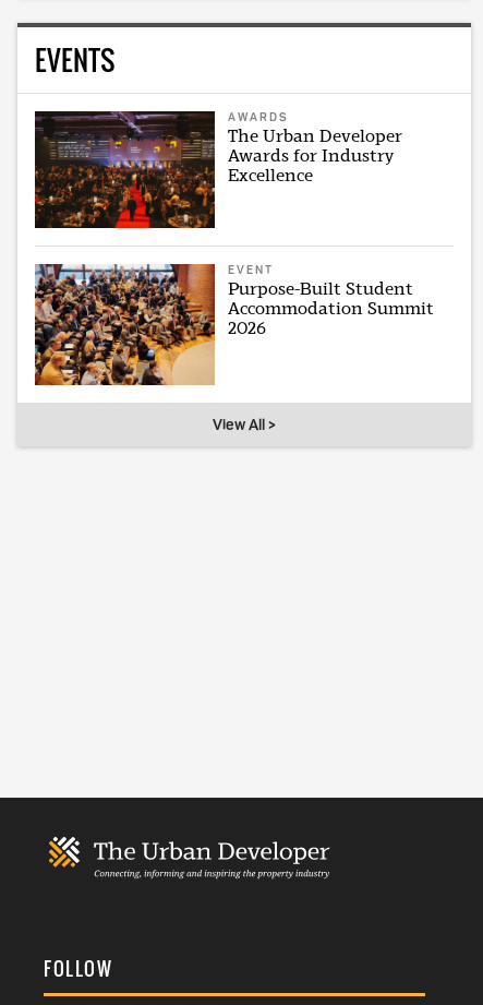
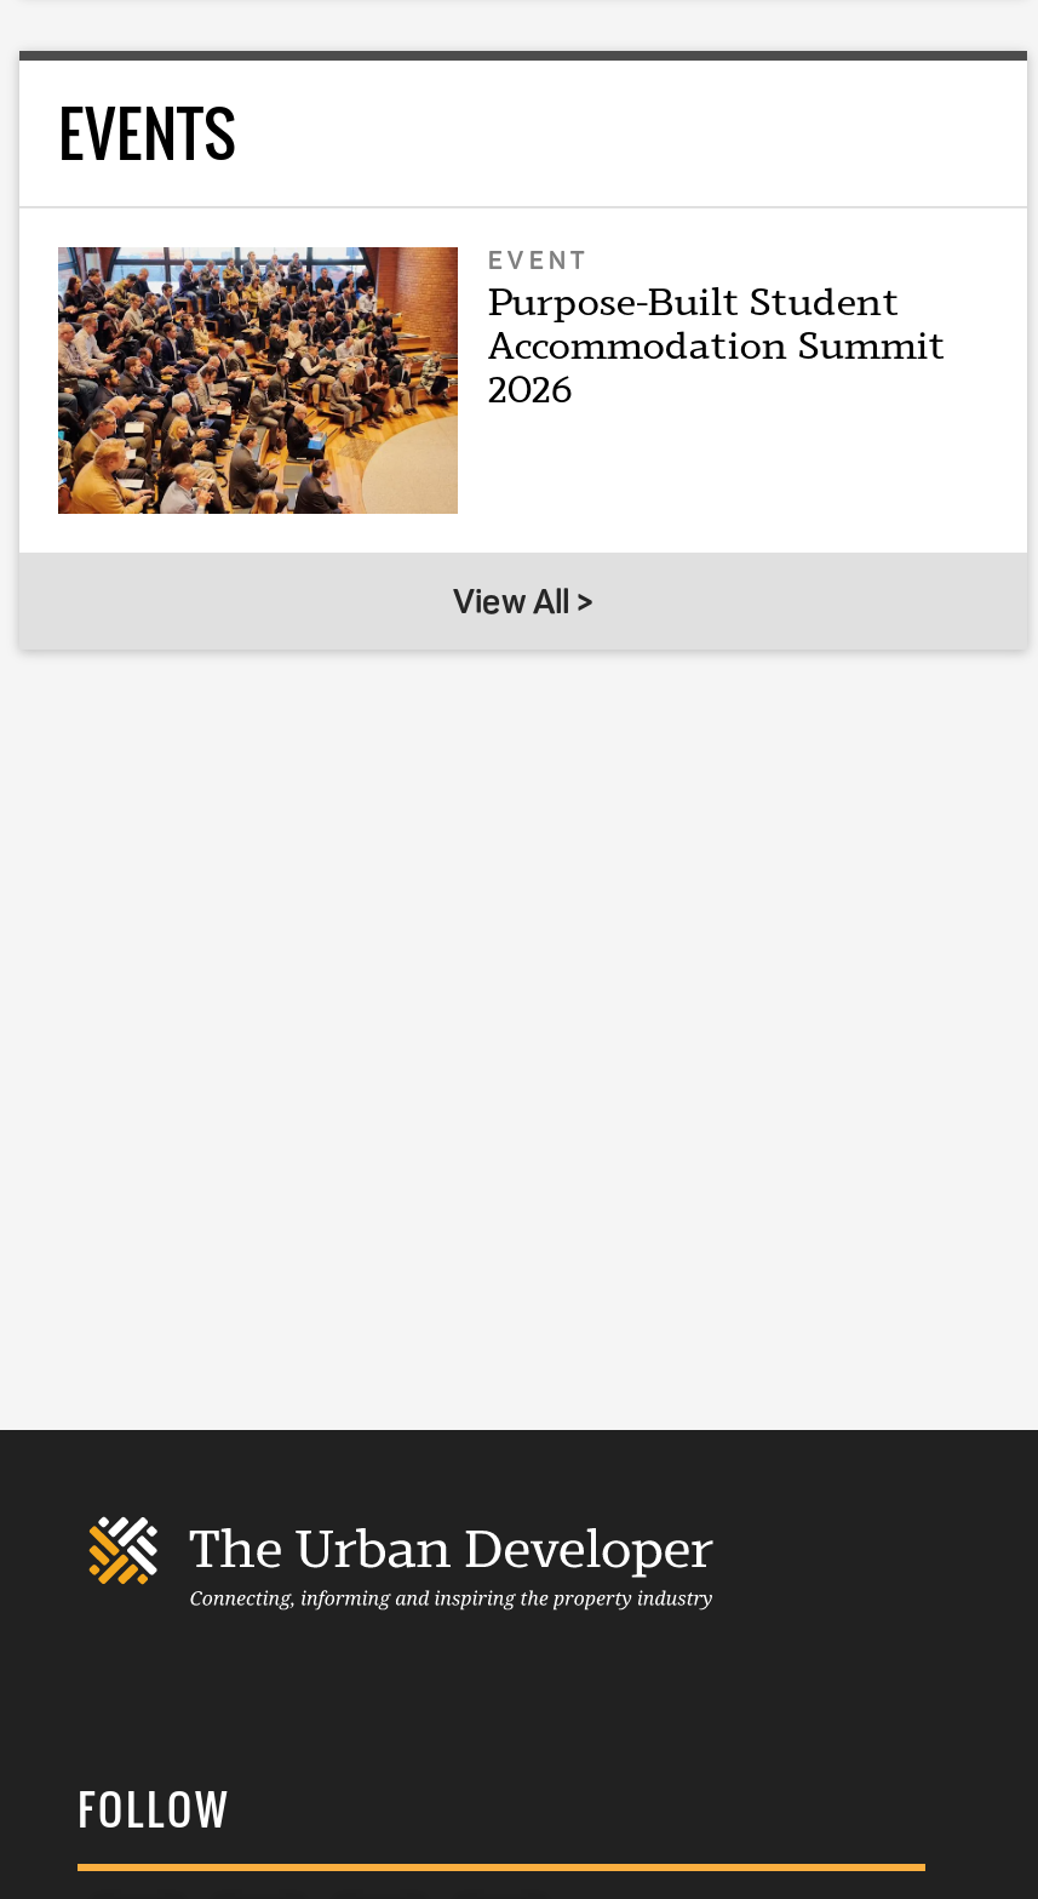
[34,110,403,229] [image] | AWARDS | The Urban Developer | Awards for Industry | Excellence -> none

